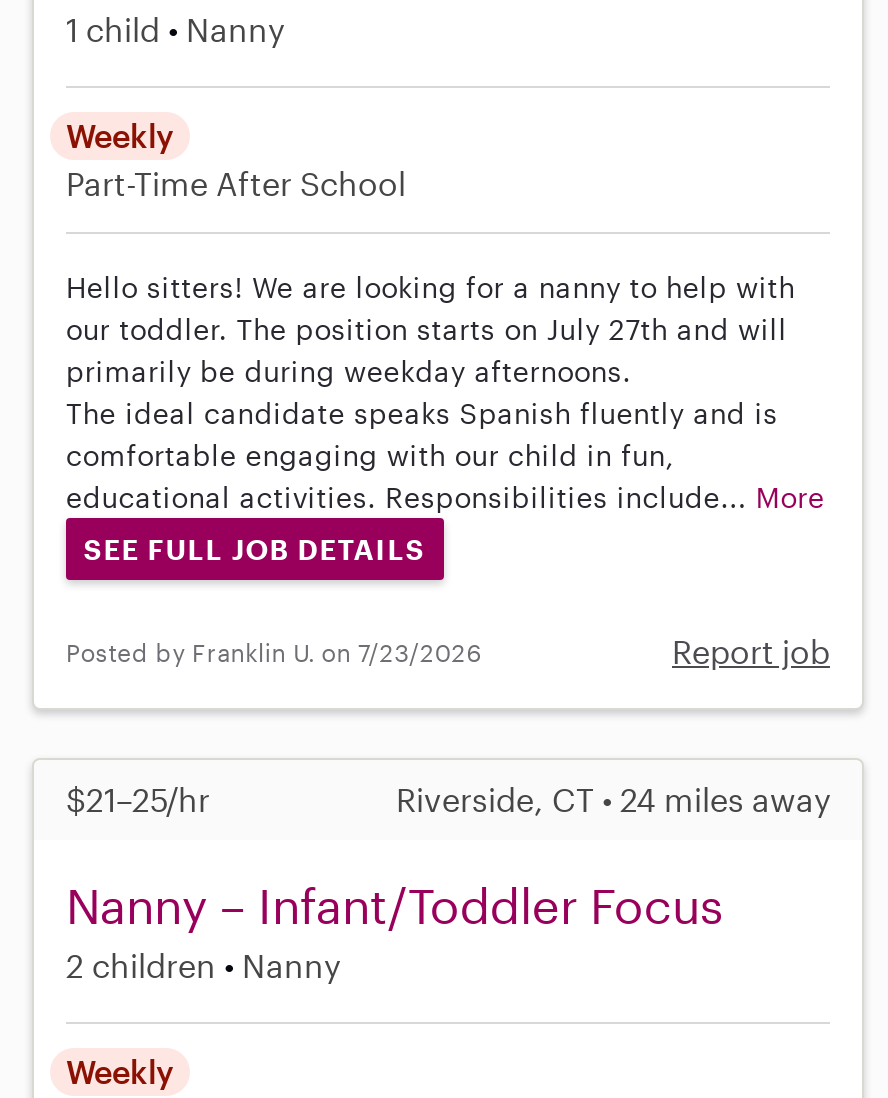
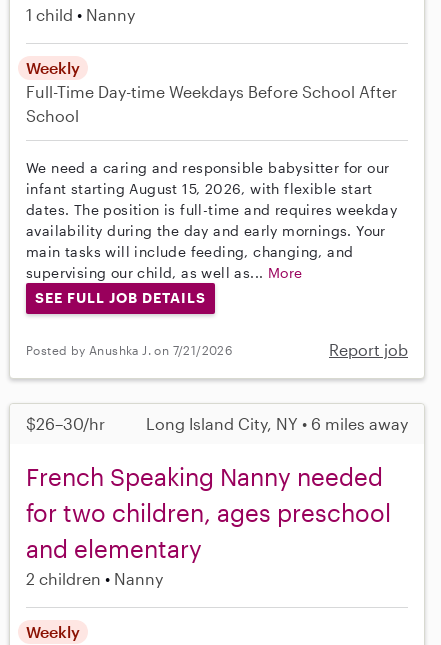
[66,163,406,201] Part-Time After School -> [26,81,397,124] Full-Time Day-time Weekdays Before School After | School
[66,269,825,513] Hello sitters! We are looking for a nanny to help with | our toddler. The position starts on July 27th and will | primarily be during weekday afternoons. | The ideal candidate speaks Spanish fluently and is | comfortable engaging with our child in fun, | educational activities. Responsibilities include... More -> [26,158,397,280] We need a caring and responsible babysitter for our | infant starting August 15, 2026, with flexible start | dates. The position is full-time and requires weekday | availability during the day and early mornings. Your | main tasks will include feeding, changing, and | supervising our child, as well as... More
[66,637,481,665] Posted by Franklin U. on 7/23/2026 -> [26,343,232,357] Posted by Anushka J. on 7/21/2026
[66,780,830,818] $21–25/hr | Riverside, CT • 24 miles away -> [26,414,408,433] $26–30/hr | Long Island City, NY • 6 miles away
[66,876,724,934] Nanny – Infant/Toddler Focus -> [26,462,391,563] French Speaking Nanny needed | for two children, ages preschool | and elementary

